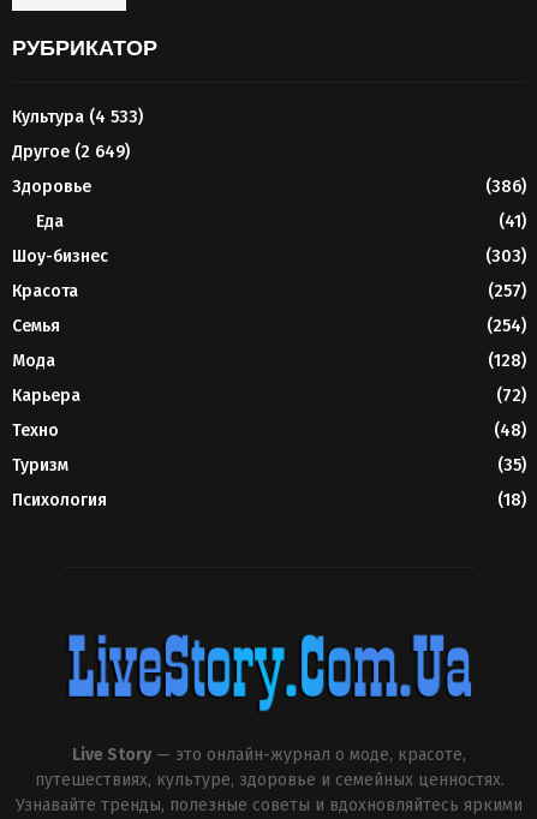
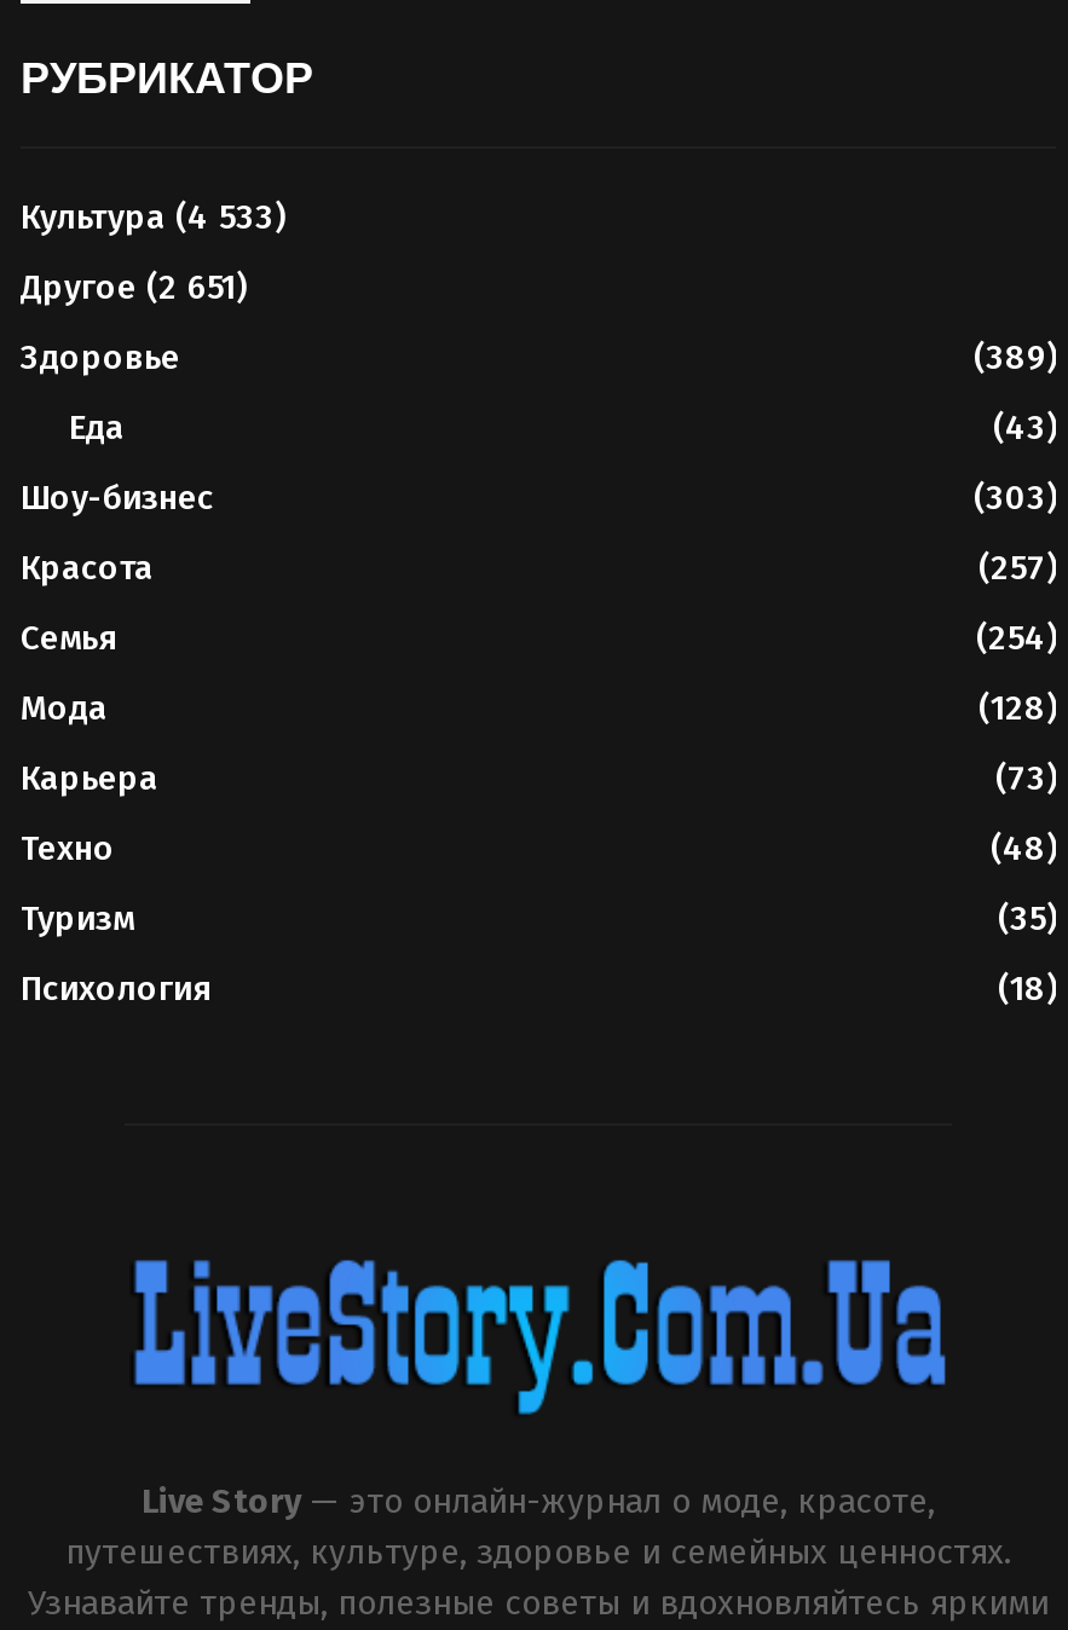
[12,142,130,162] Другое (2 649) -> [21,267,246,308] Другое (2 651)
[485,177,526,197] (386) -> [974,337,1056,378] (389)
[499,212,526,232] (41) -> [993,407,1056,448] (43)
[496,386,526,406] (72) -> [995,758,1056,799] (73)

